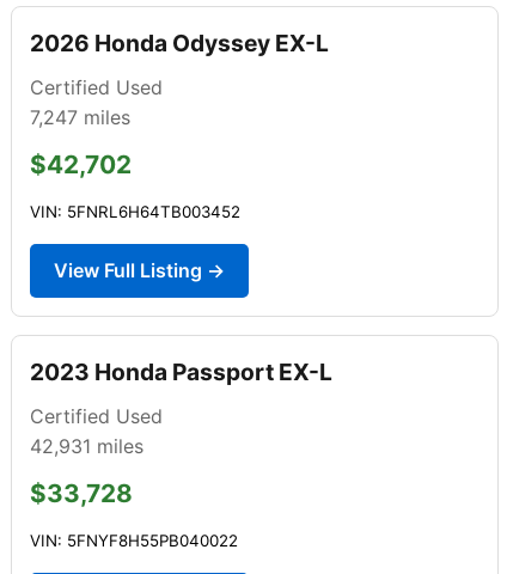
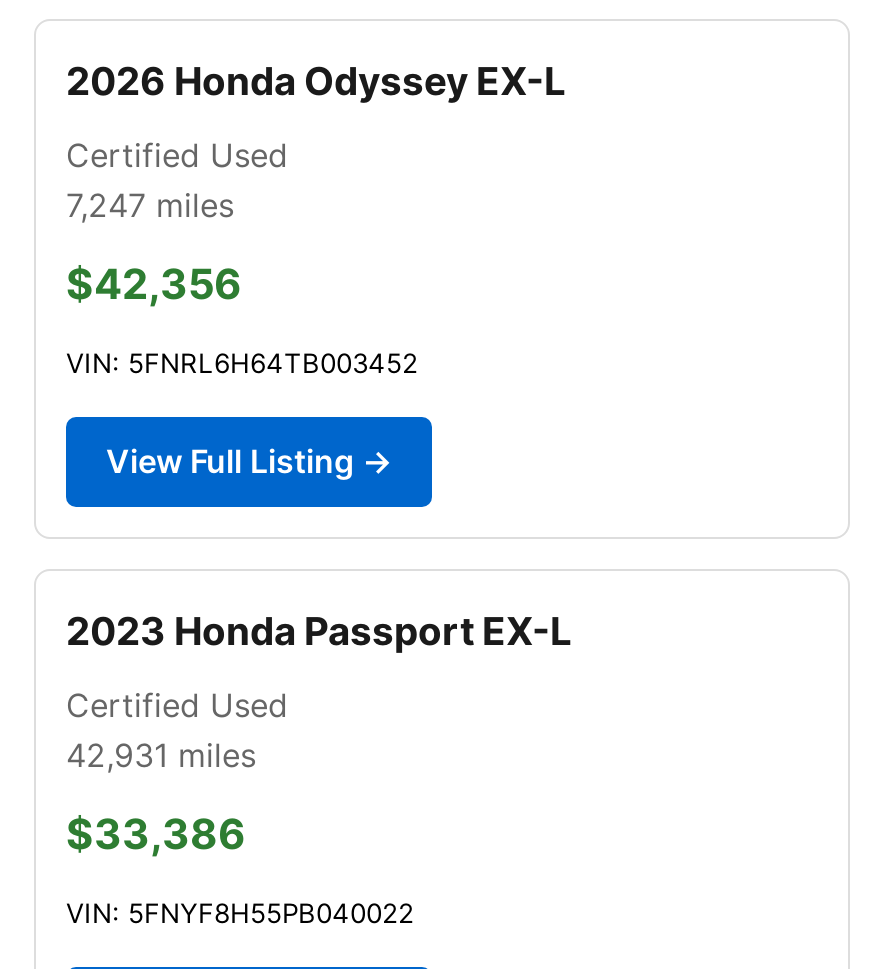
[30,149,132,179] $42,702 -> [66,259,242,309] $42,356
[30,478,133,508] $33,728 -> [66,809,246,859] $33,386

